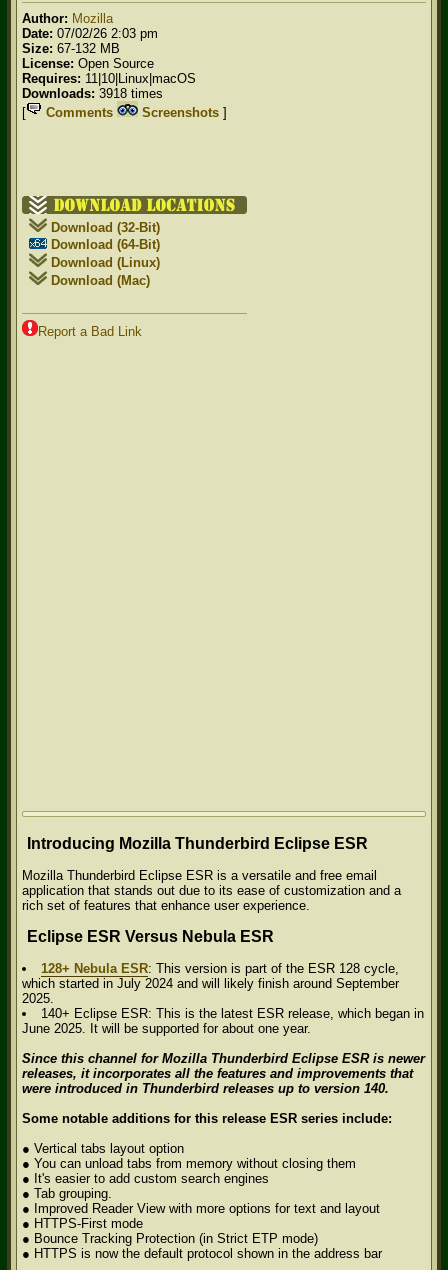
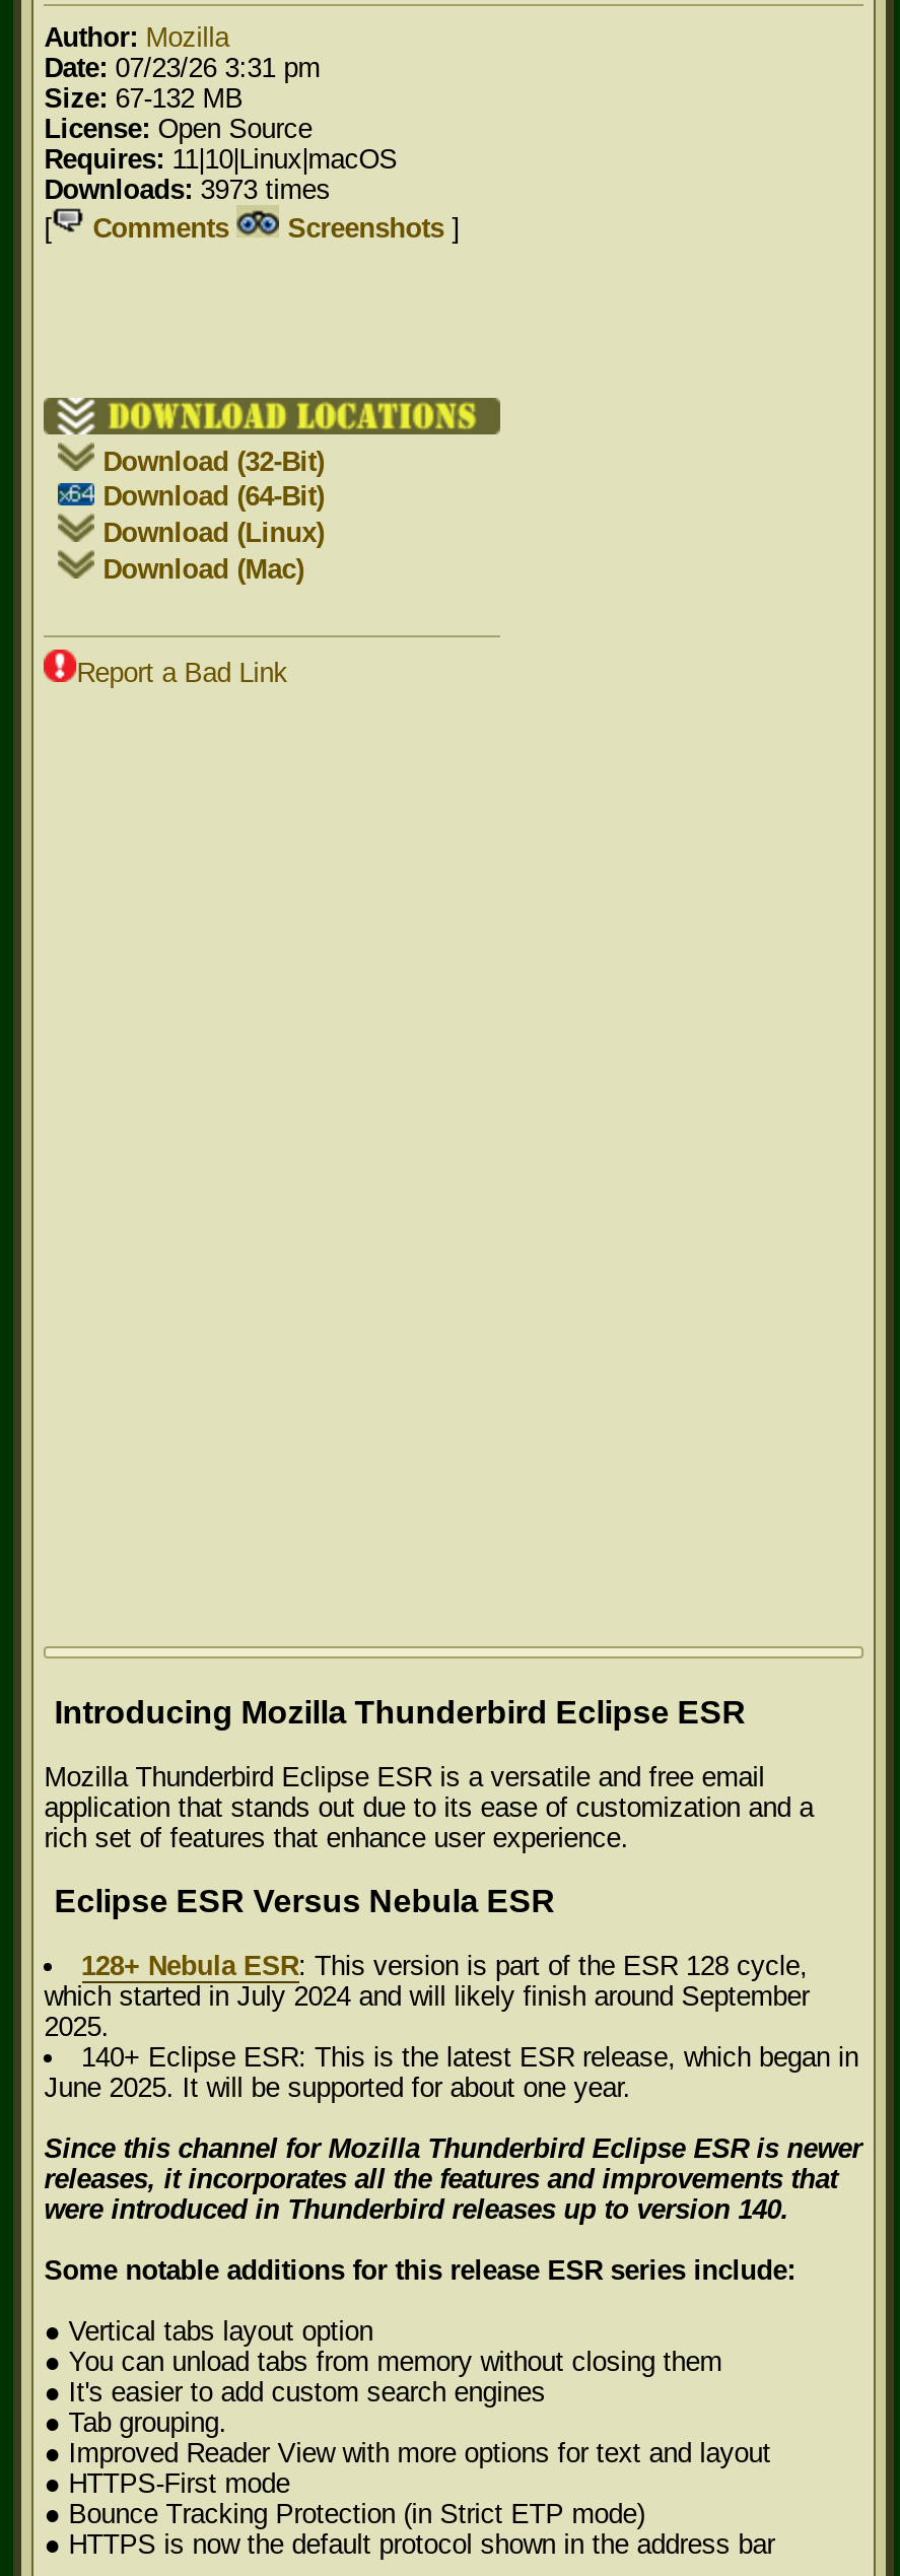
[22,26,158,41] Date: 07/02/26 2:03 pm -> [44,53,320,83] Date: 07/23/26 3:31 pm
[22,86,163,101] Downloads: 3918 times -> [44,175,330,205] Downloads: 3973 times

